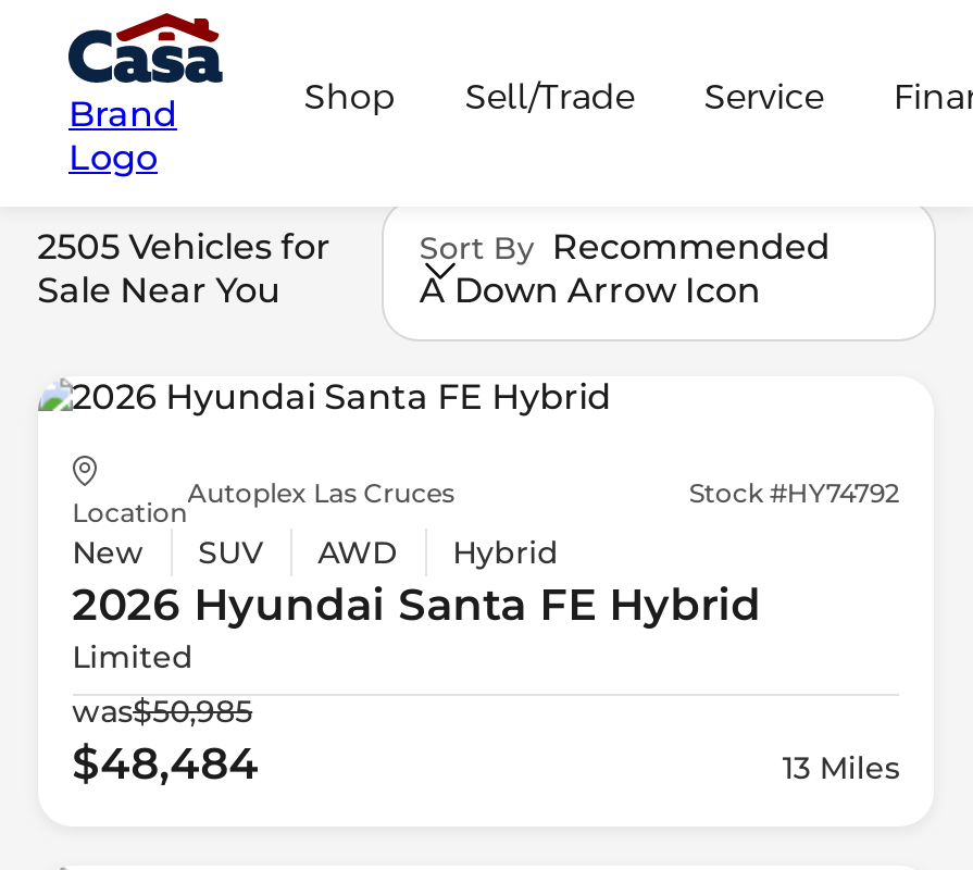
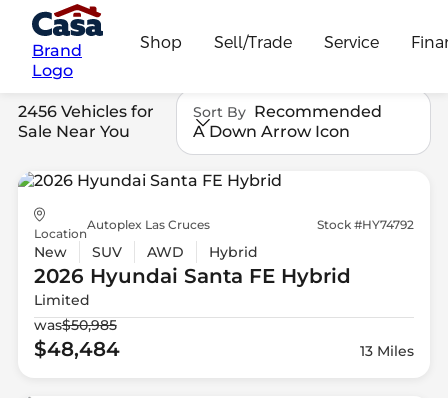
[37,225,331,267] 2505 Vehicles for -> [18,102,154,121] 2456 Vehicles for

